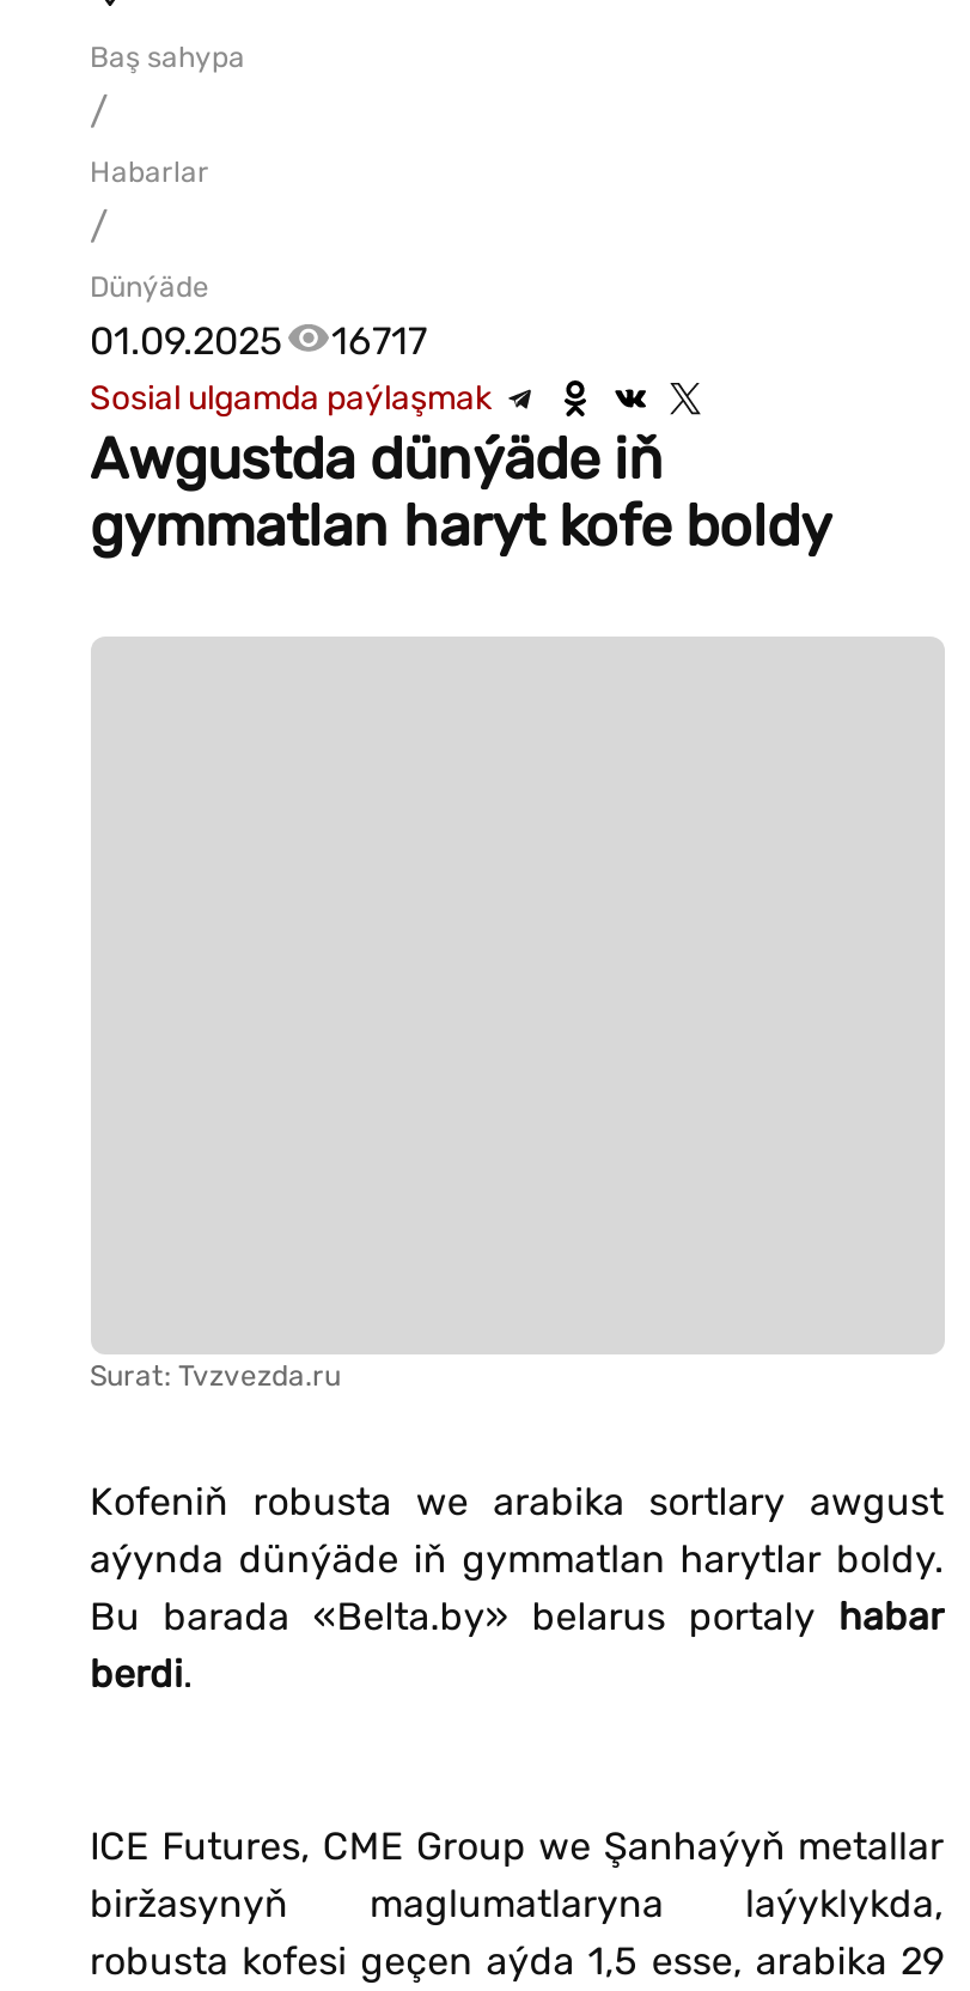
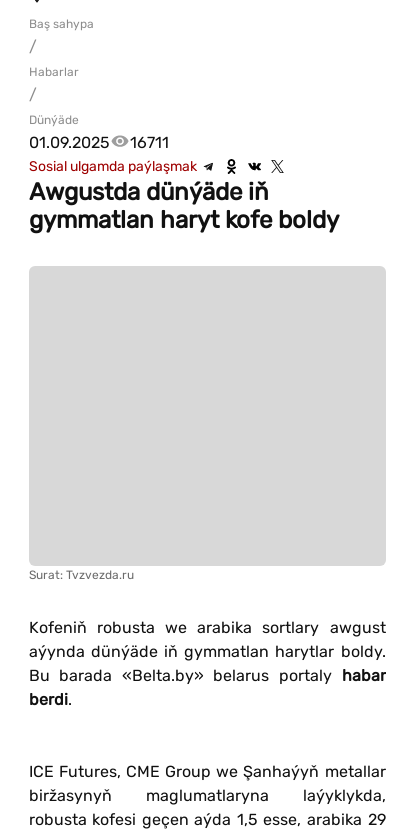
[90,318,427,364] 01.09.2025 16717 -> [28,133,168,152] 01.09.2025 16711

